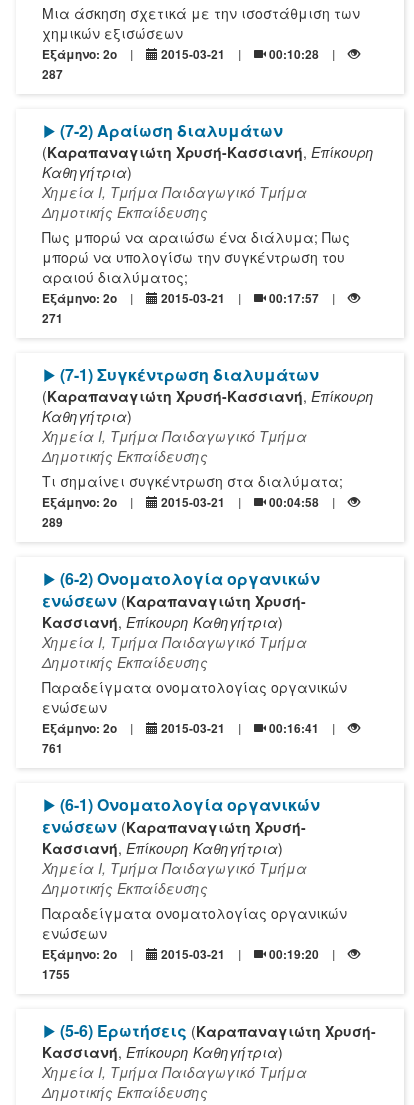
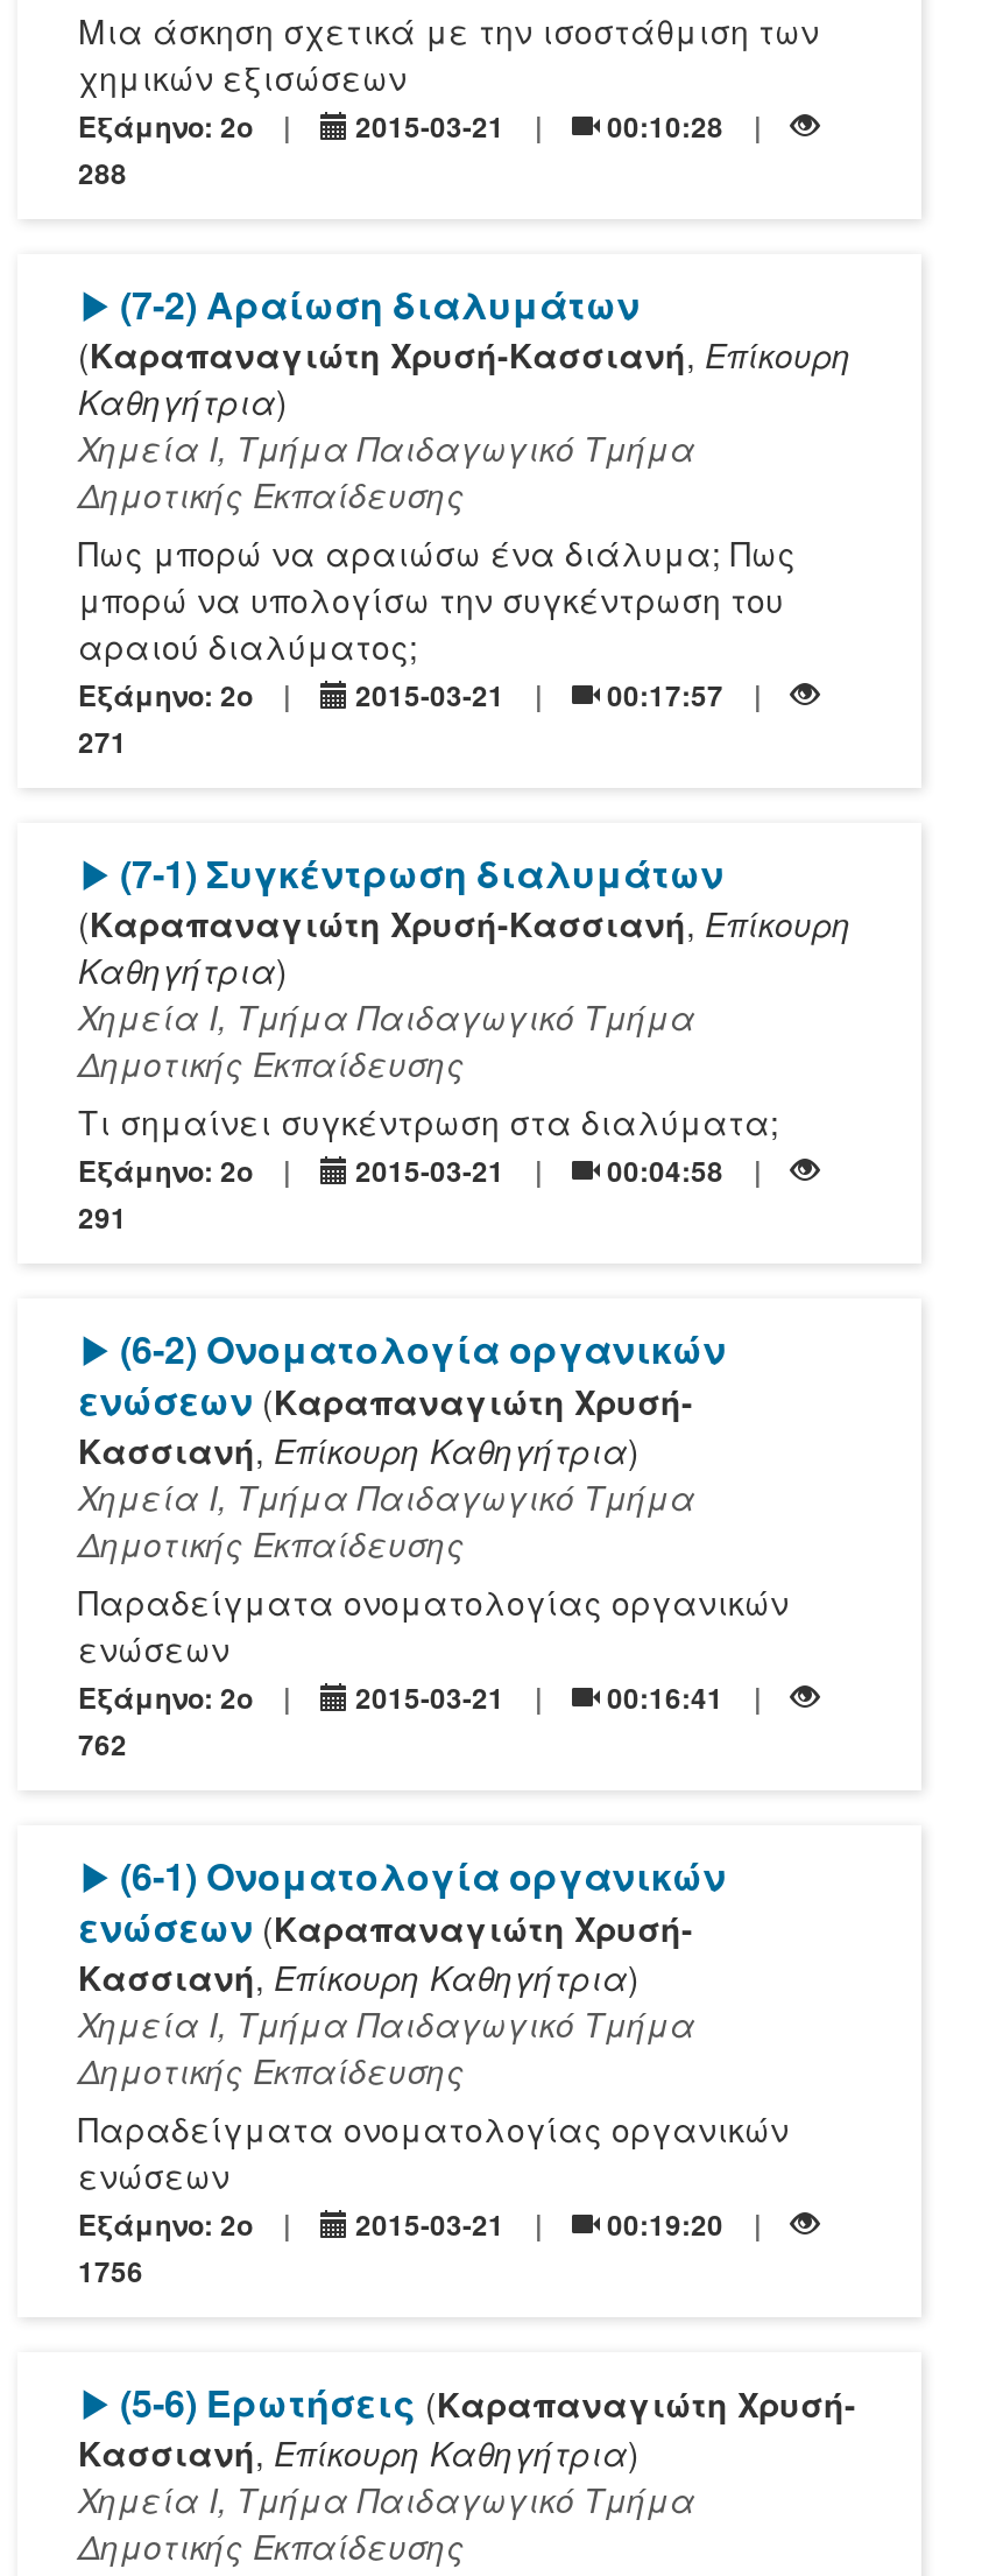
[42,66,63,83] 287 -> [78,155,127,194] 288
[42,514,63,531] 289 -> [78,1199,127,1239] 291
[42,740,63,757] 761 -> [78,1726,127,1766] 762
[42,966,70,983] 1755 -> [78,2253,143,2293] 1756

